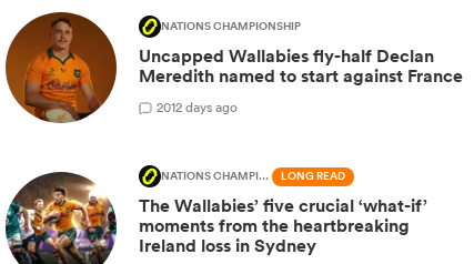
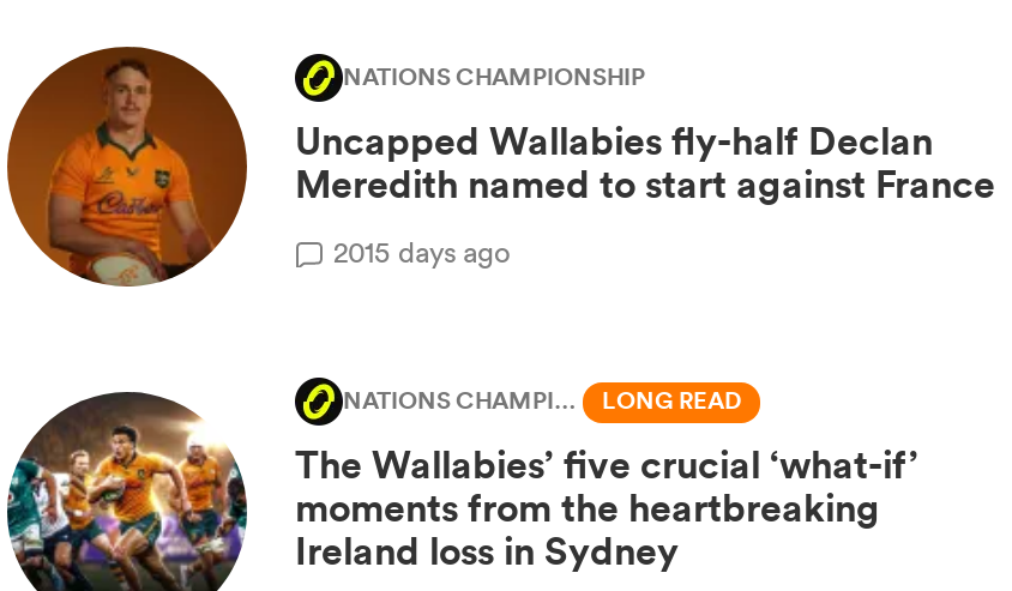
[157,97,238,116] 2012 days ago -> [333,230,511,271] 2015 days ago

